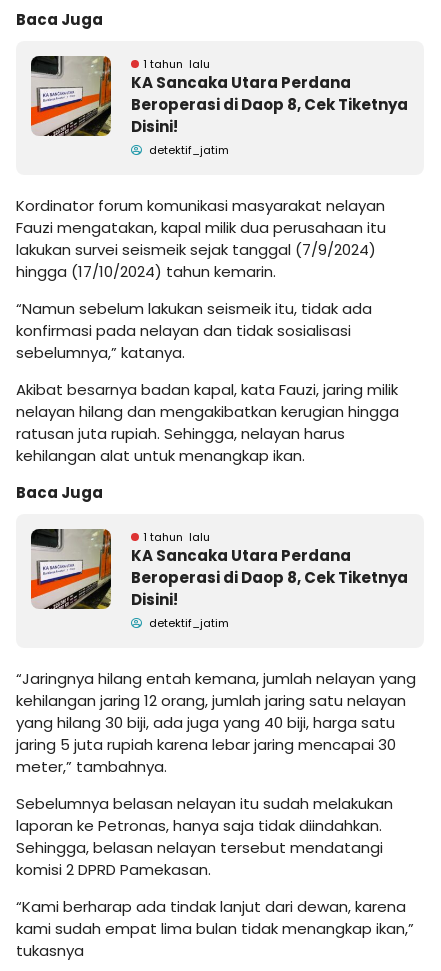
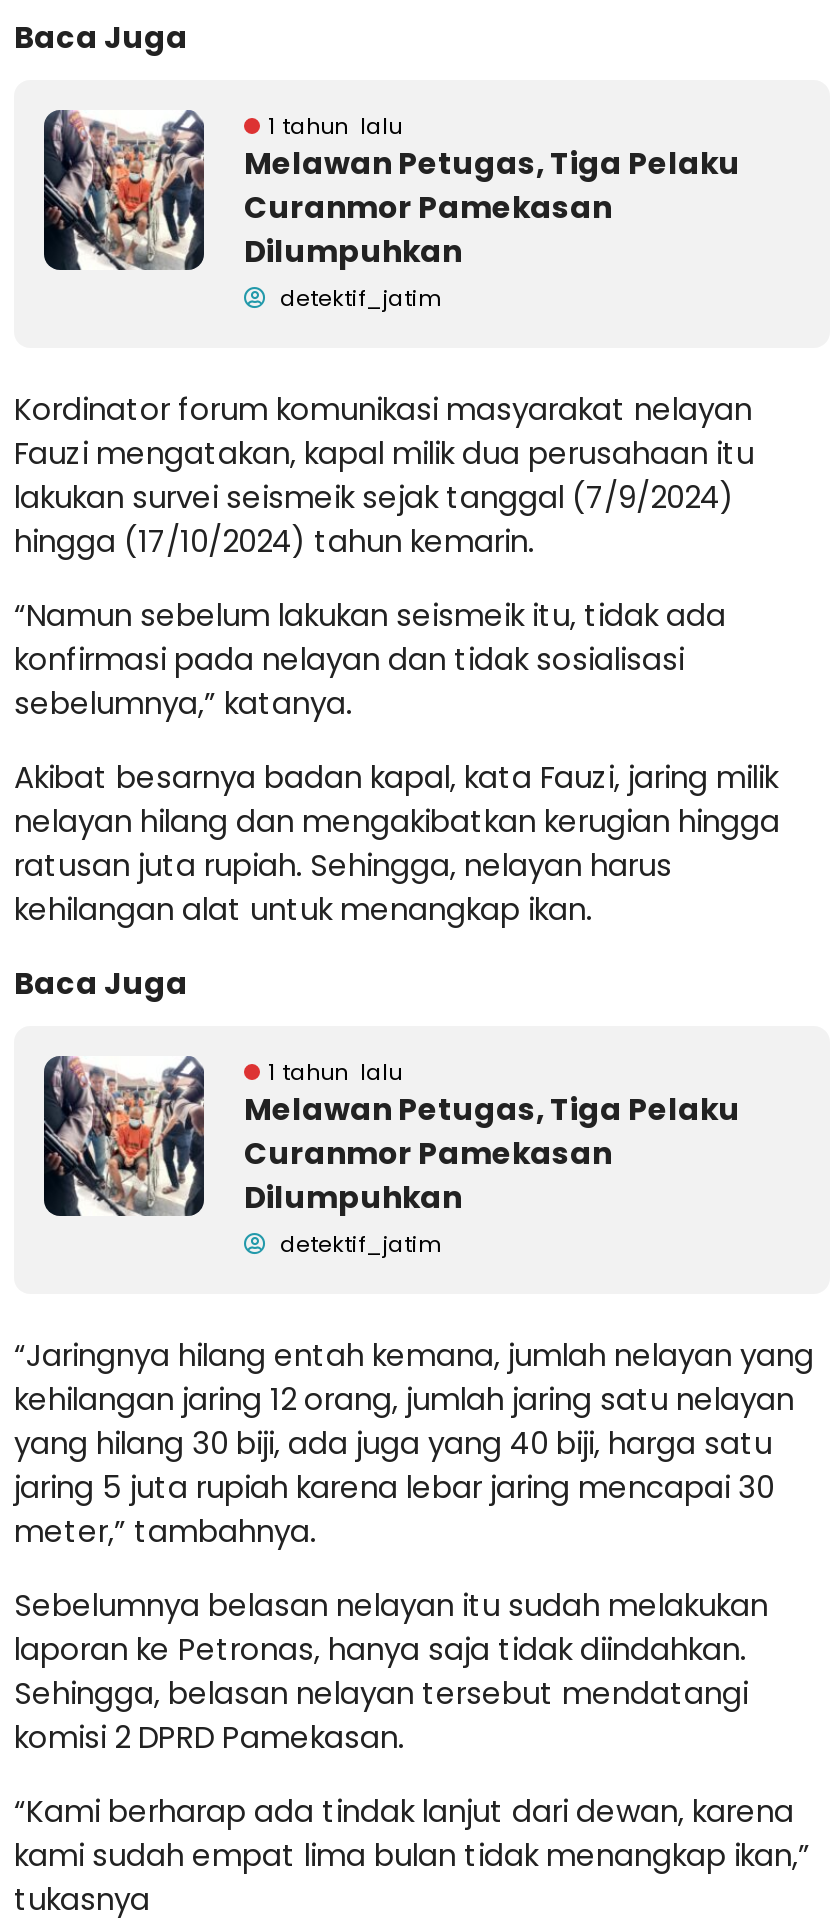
[30,55,408,137] [image] | KA Sancaka Utara Perdana | Beroperasi di Daop 8, Cek Tiketnya | Disini! -> [42,108,740,272] [image] | Melawan Petugas, Tiga Pelaku | Curanmor Pamekasan | Dilumpuhkan
[30,528,408,610] [image] | KA Sancaka Utara Perdana | Beroperasi di Daop 8, Cek Tiketnya | Disini! -> [42,1054,740,1218] [image] | Melawan Petugas, Tiga Pelaku | Curanmor Pamekasan | Dilumpuhkan

